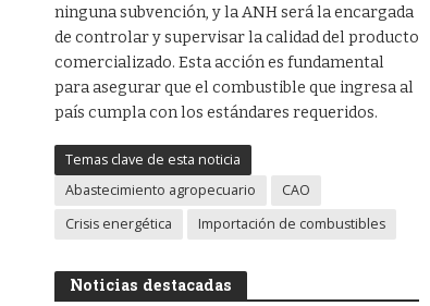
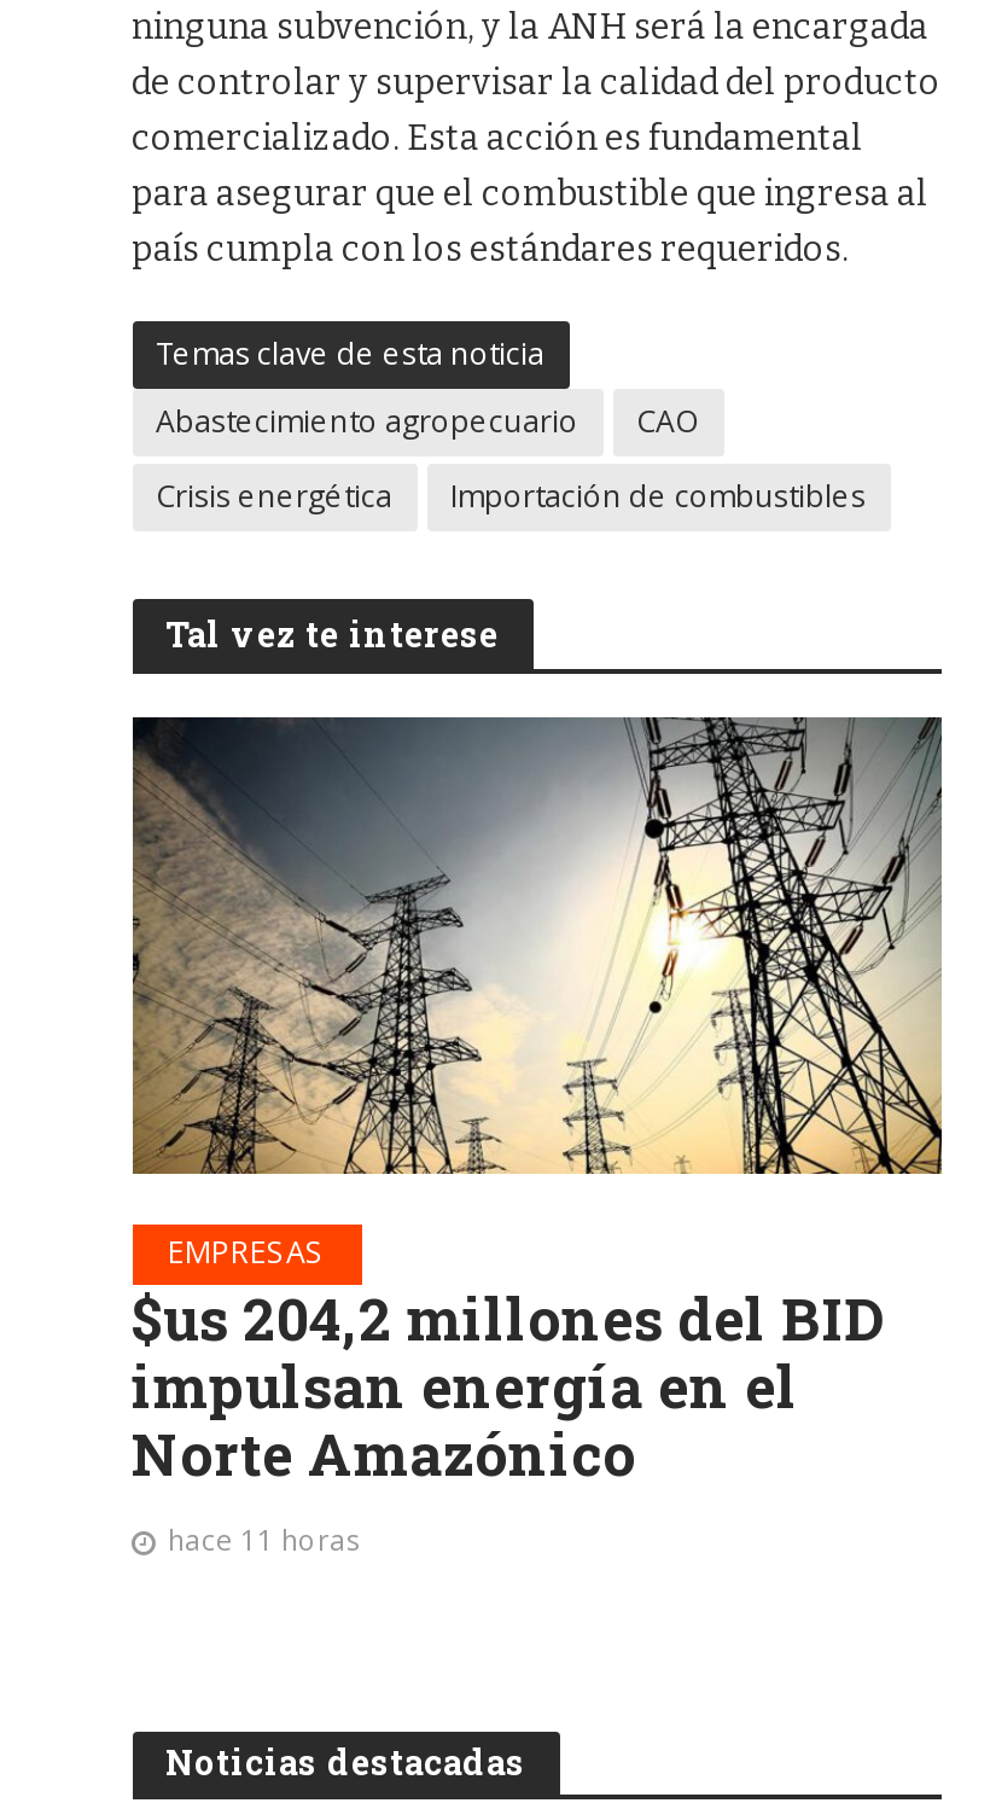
none -> [130,713,944,1557] [image] | EMPRESAS | $us 204,2 millones del BID | impulsan energía en el | Norte Amazónico | hace 11 horas
none -> [165,612,499,658] Tal vez te interese

